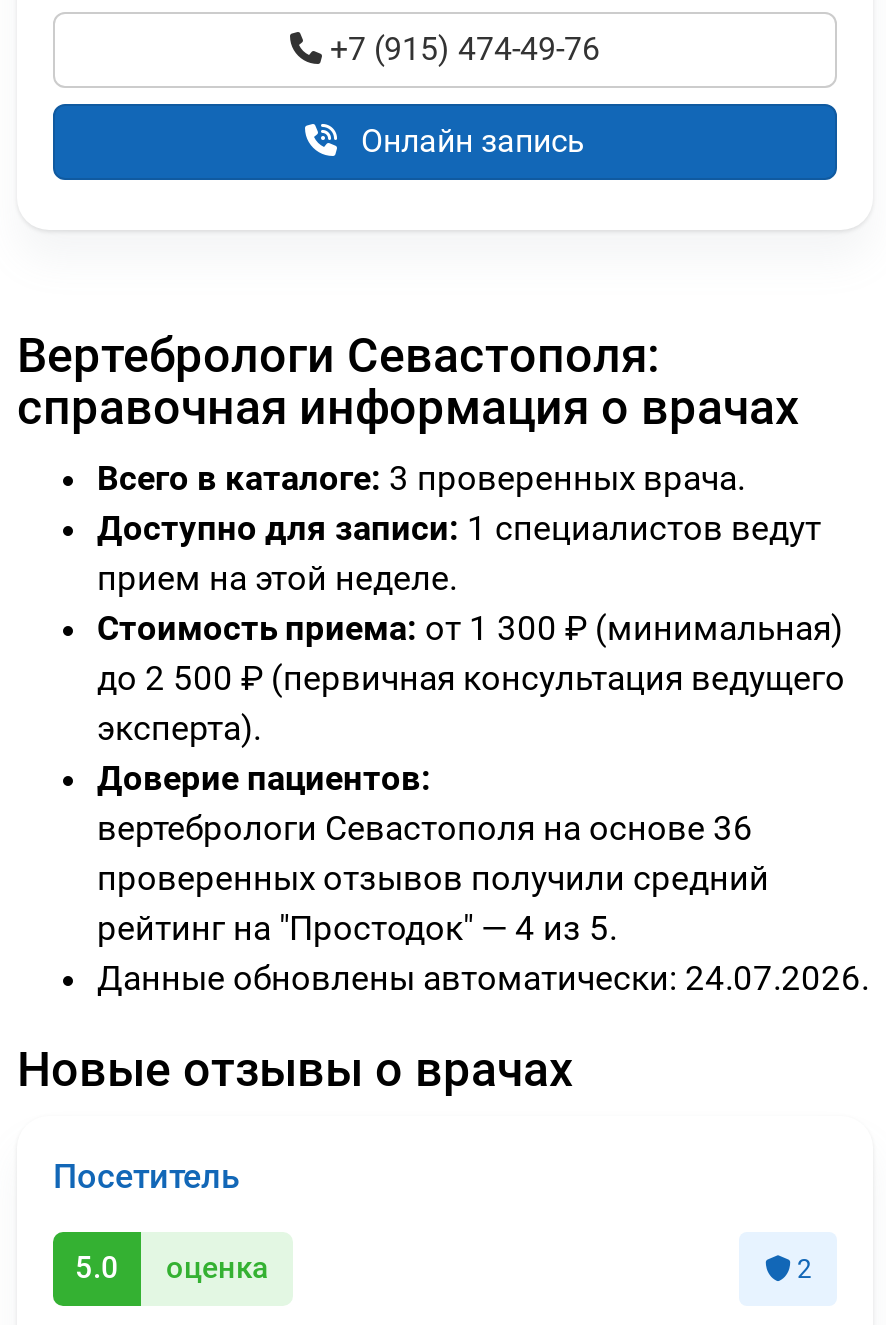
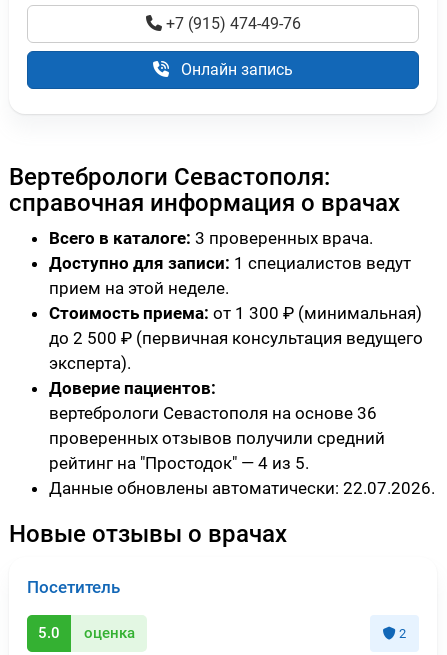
[97,957,869,997] Данные обновлены автоматически: 24.07.2026. -> [49,478,435,498] Данные обновлены автоматически: 22.07.2026.

